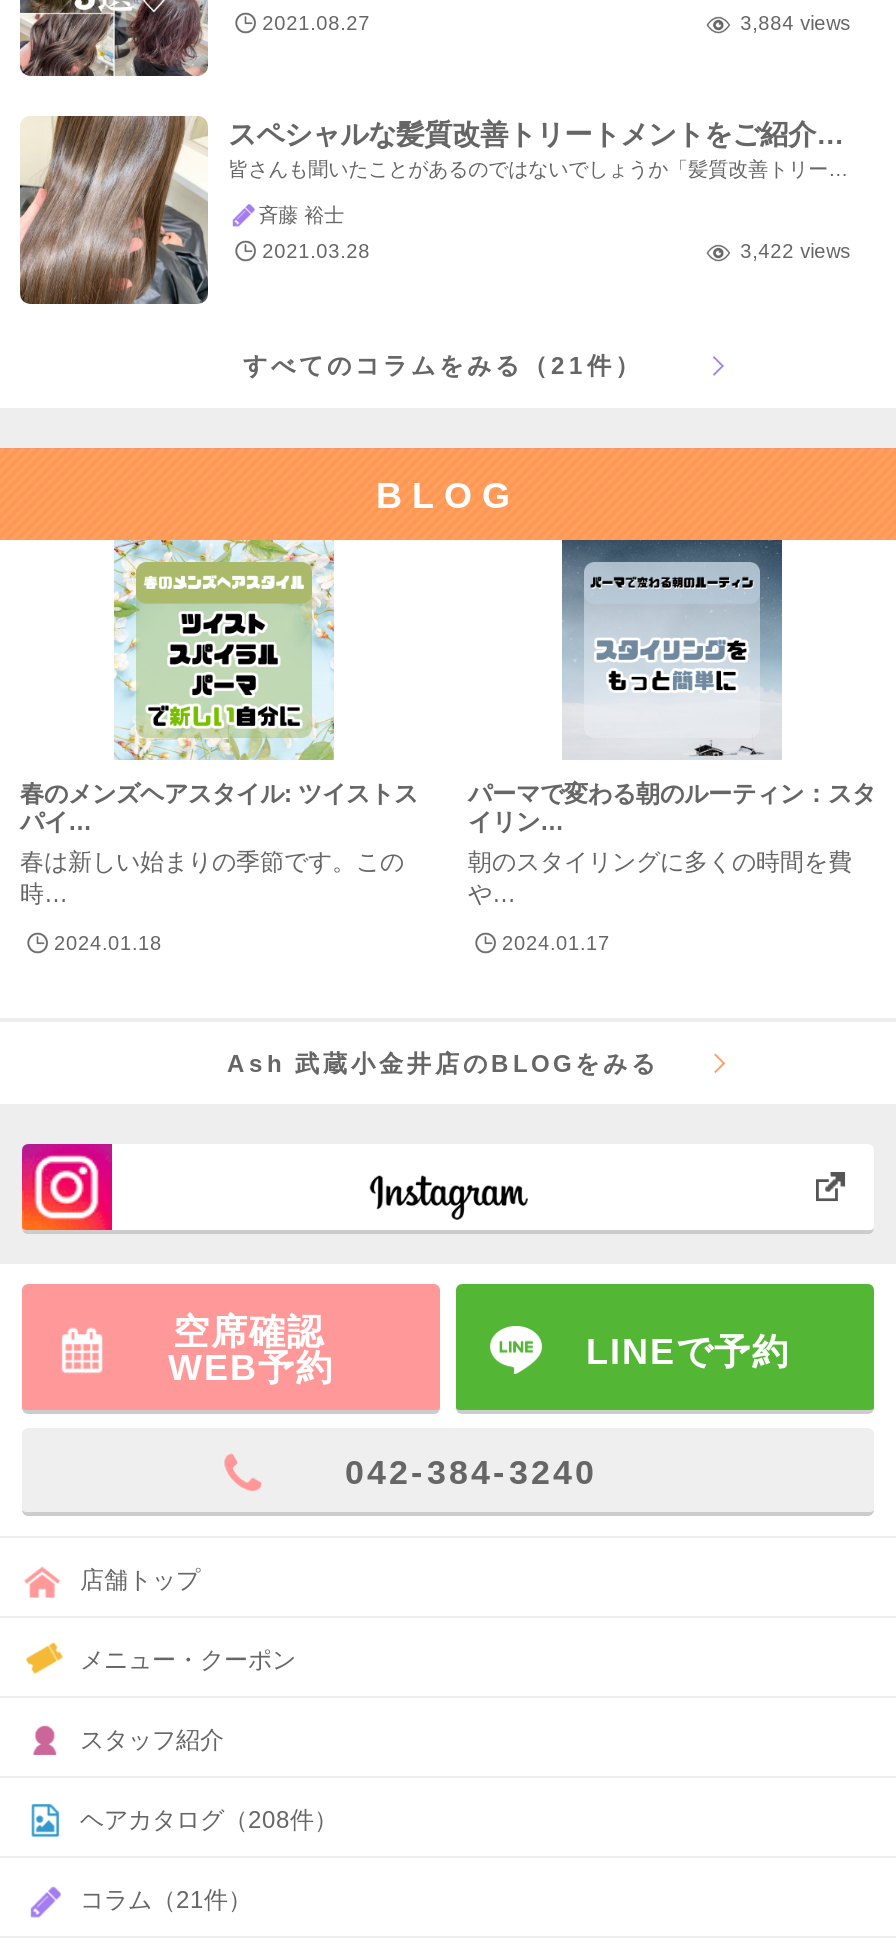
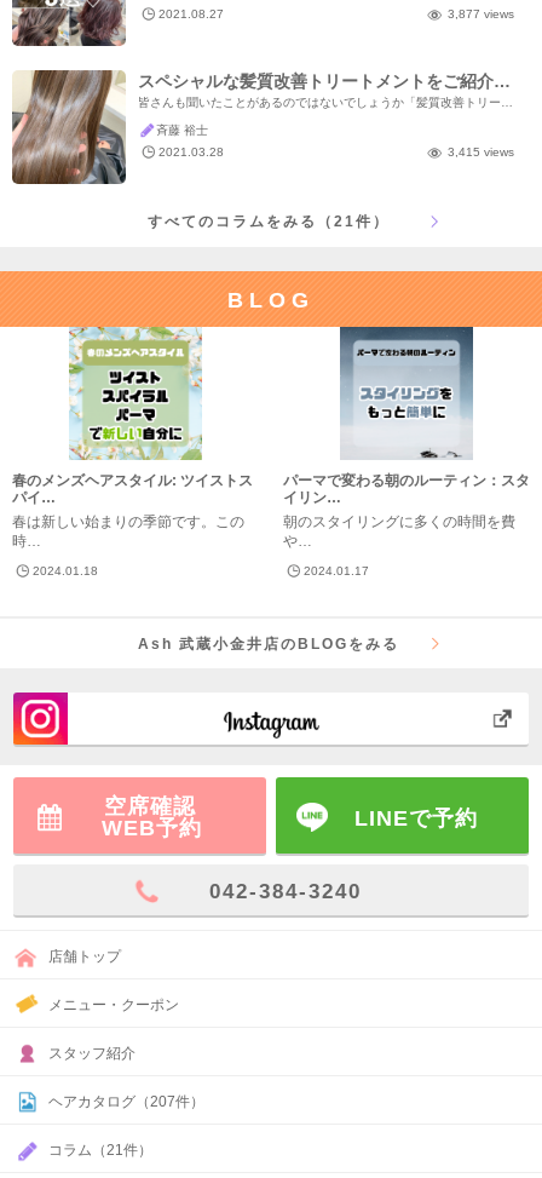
[740,11,850,33] 3,884 views -> [448,7,514,20] 3,877 views
[740,240,850,262] 3,422 views -> [448,145,514,158] 3,415 views
[80,1806,338,1834] ヘアカタログ（208件） -> [48,1093,204,1110] ヘアカタログ（207件）

